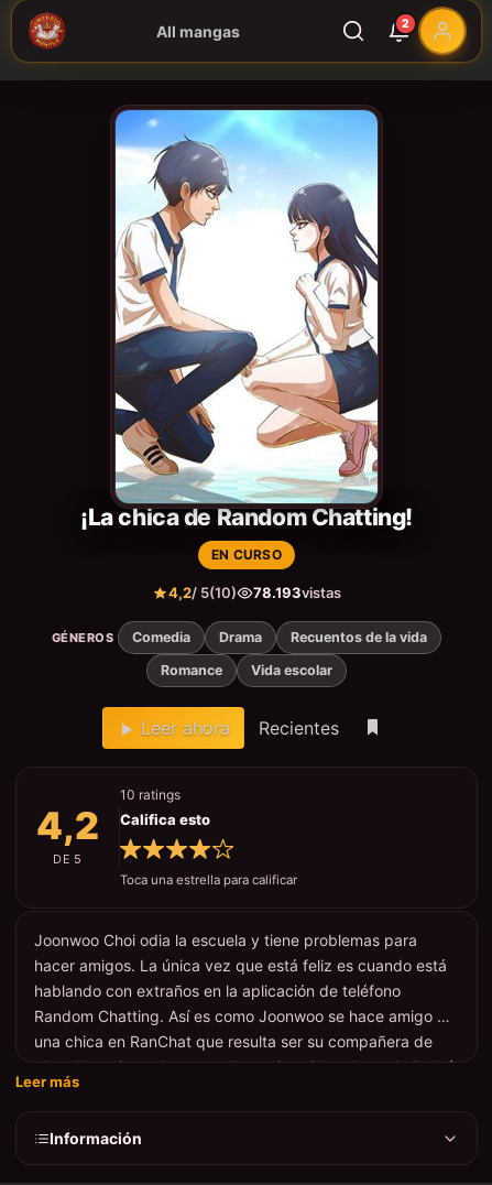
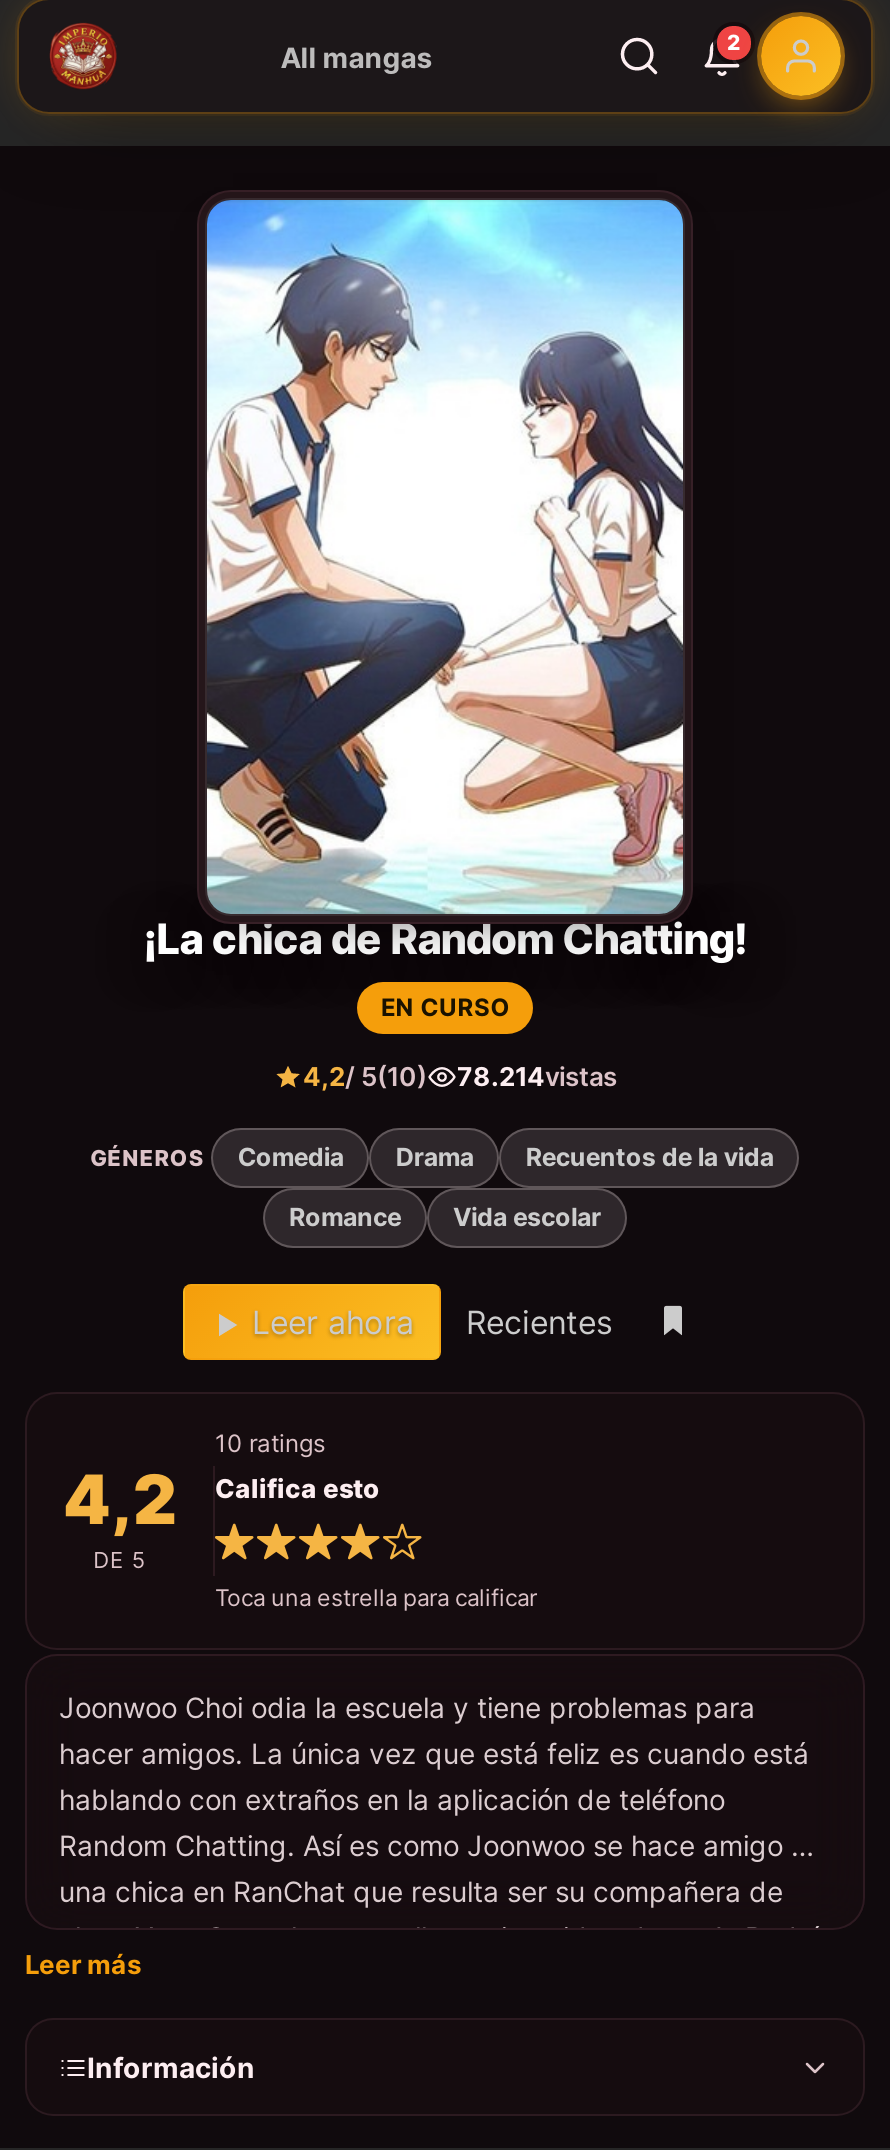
[168,584,341,601] 4,2/ 5(10) 78.193vistas -> [303,1060,617,1092] 4,2/ 5(10) 78.214vistas

